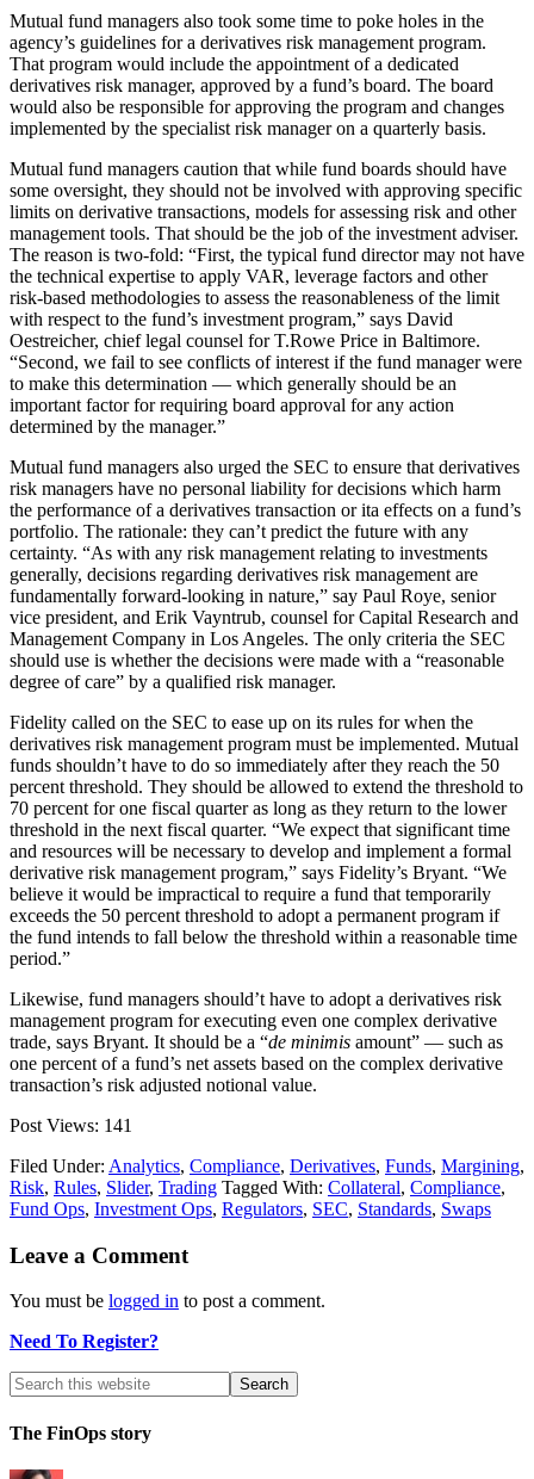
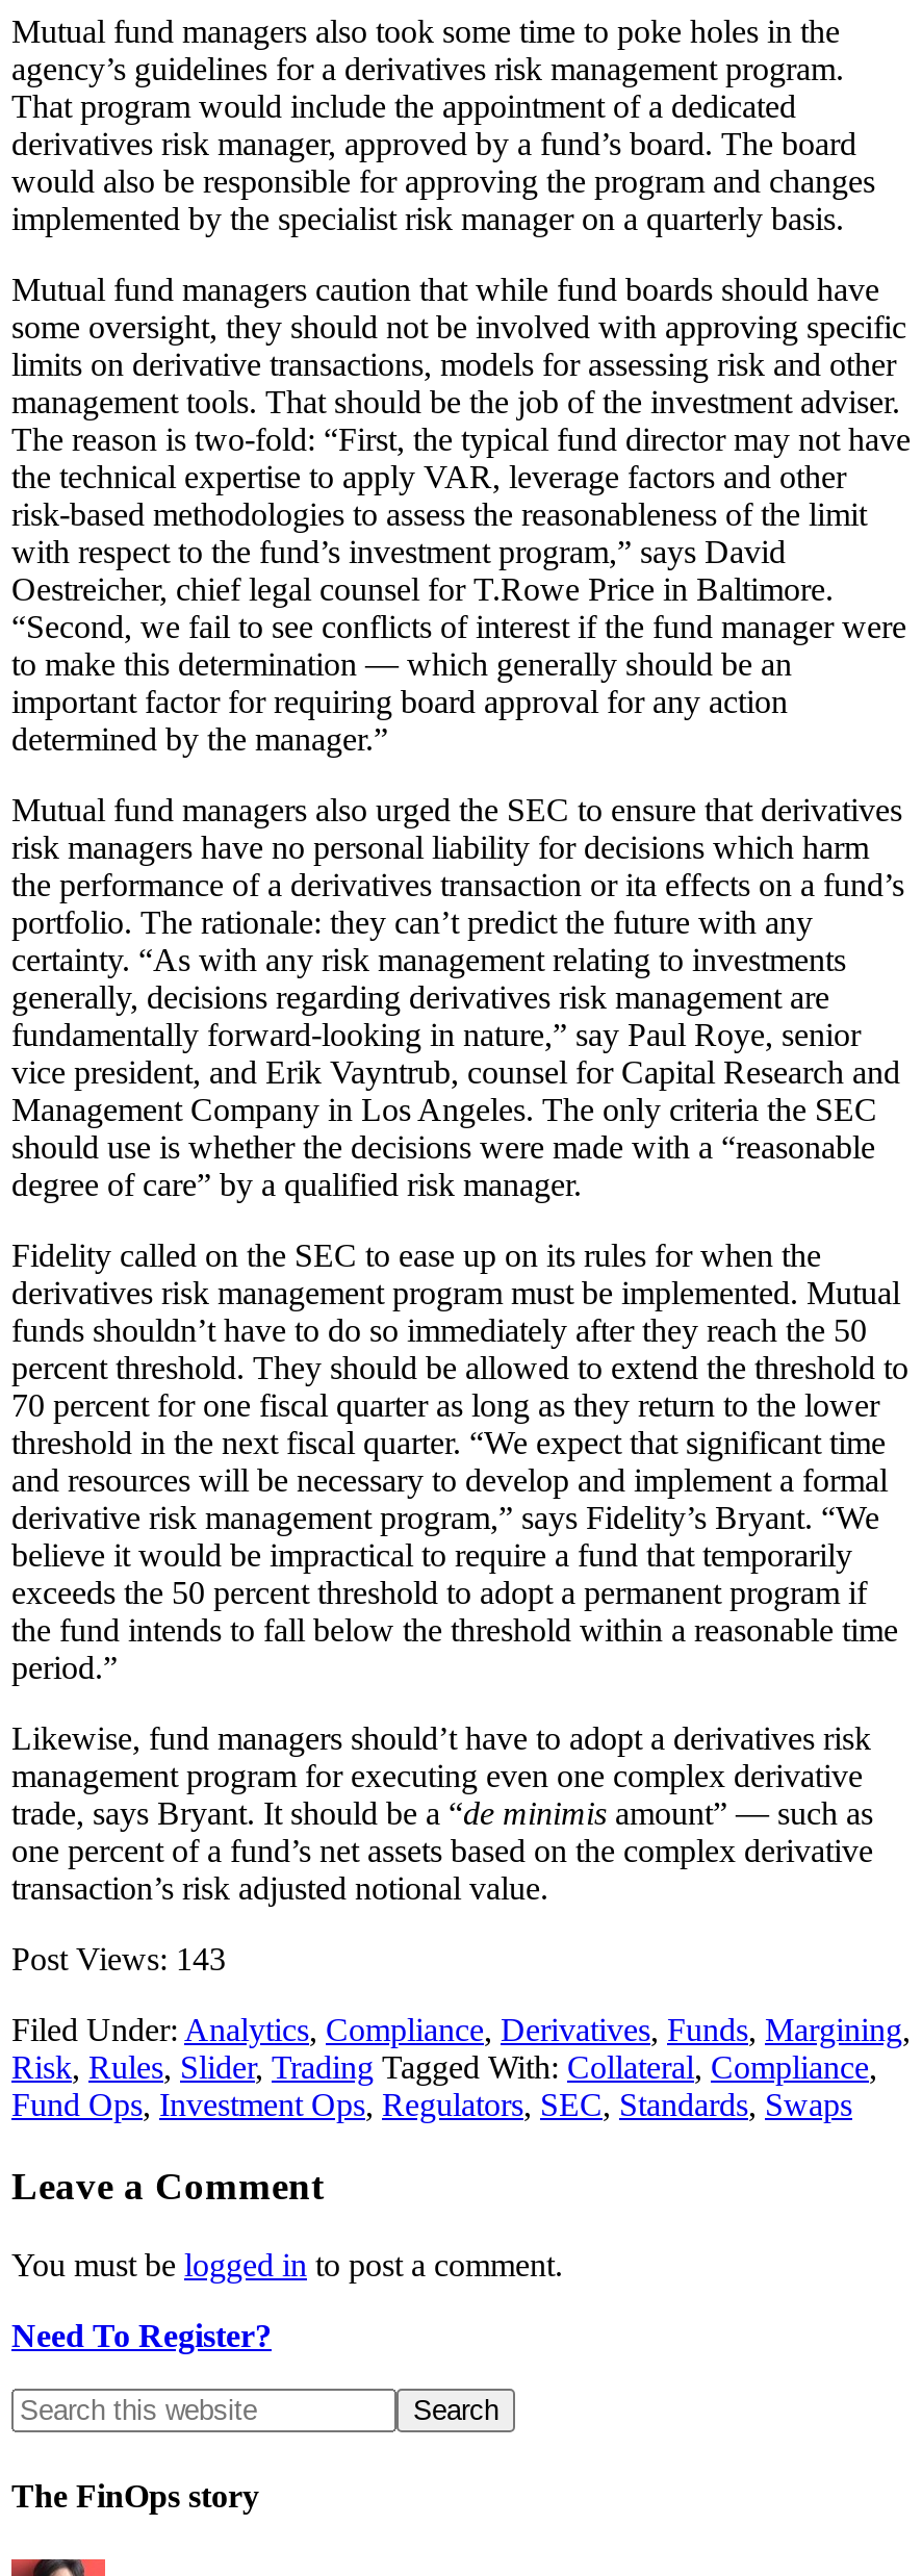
[10,1115,132,1135] Post Views: 141 -> [11,1941,226,1976] Post Views: 143

